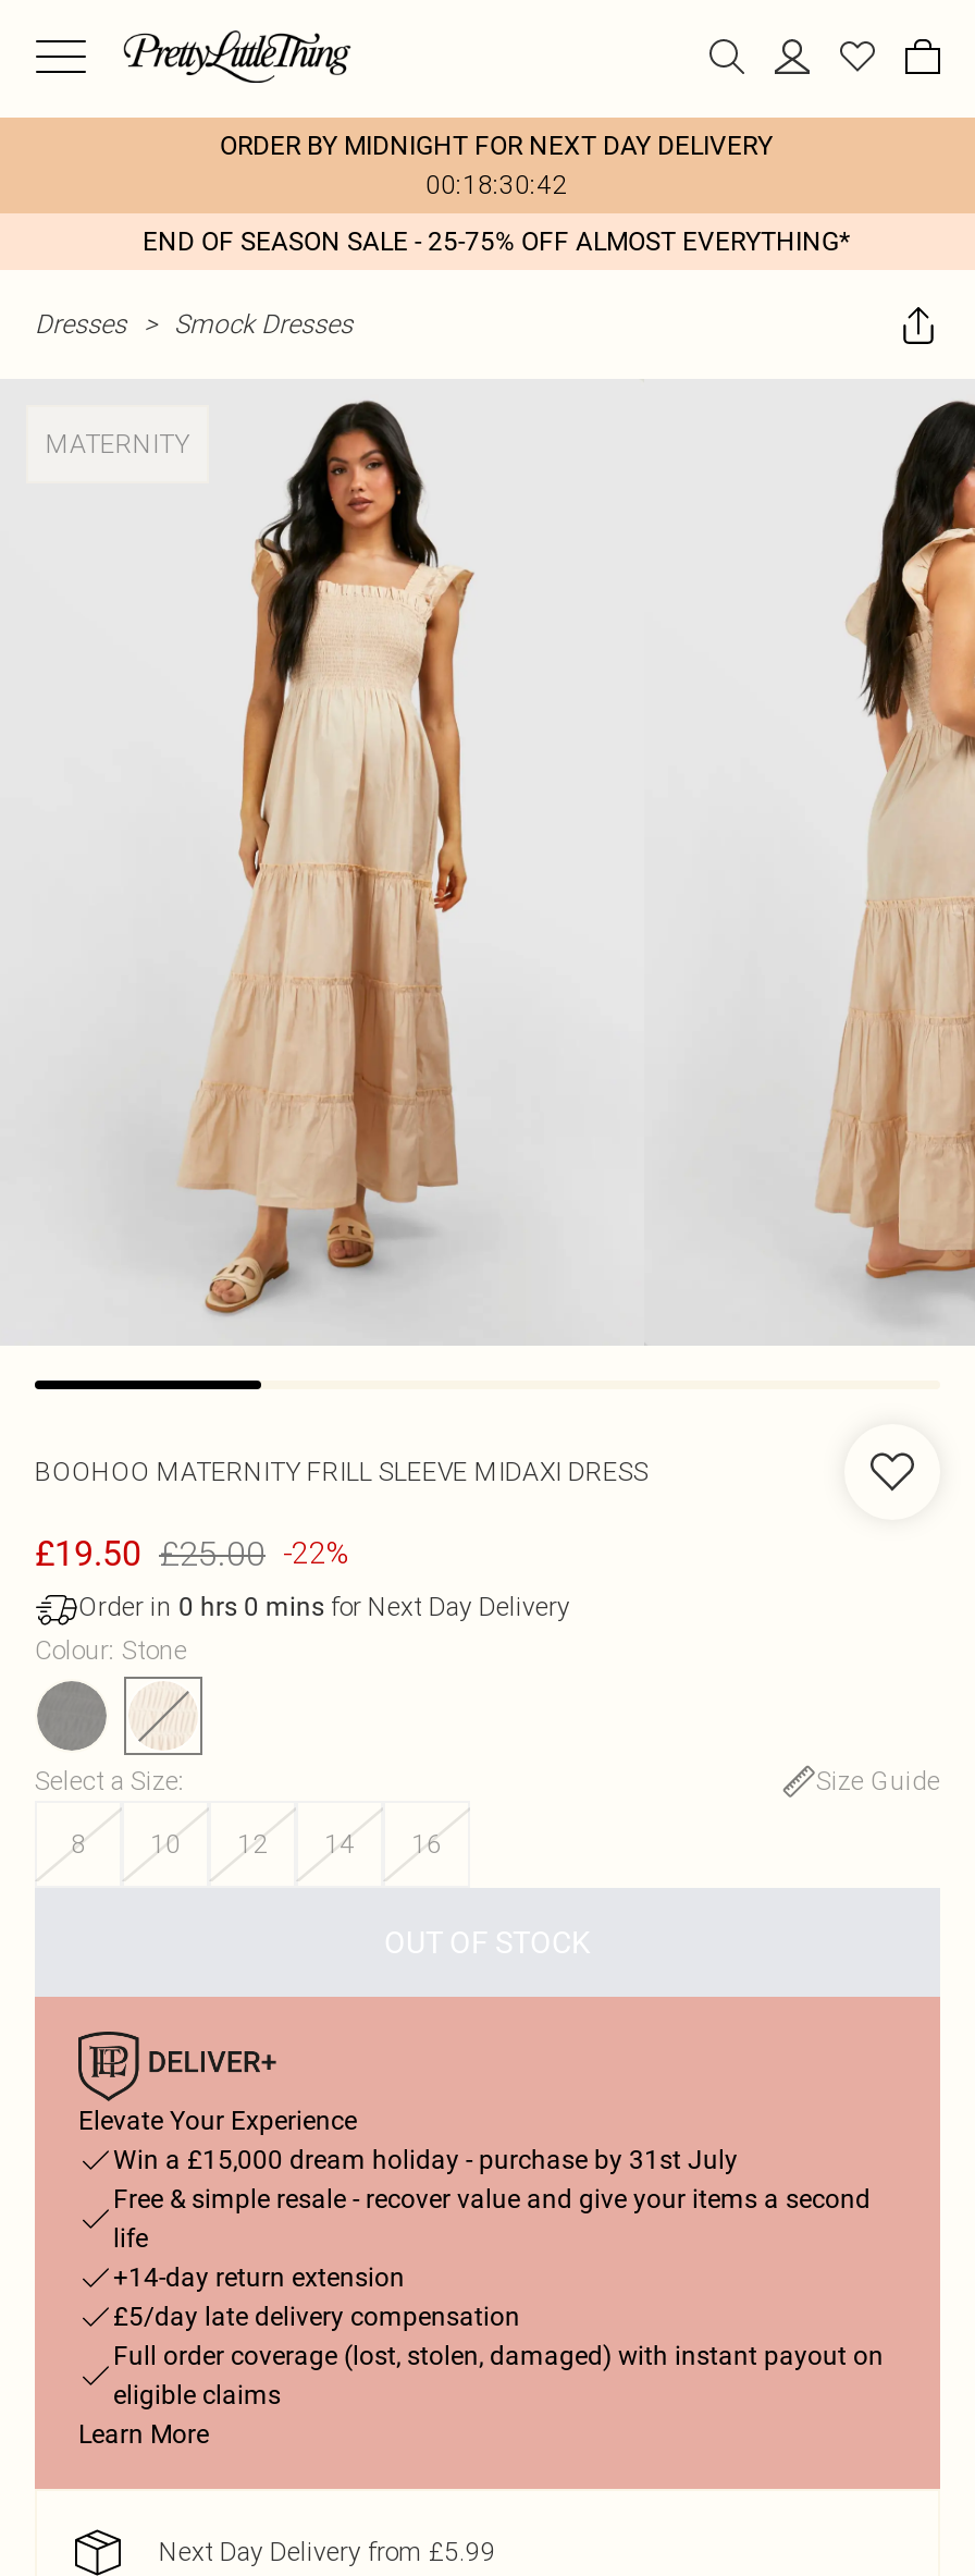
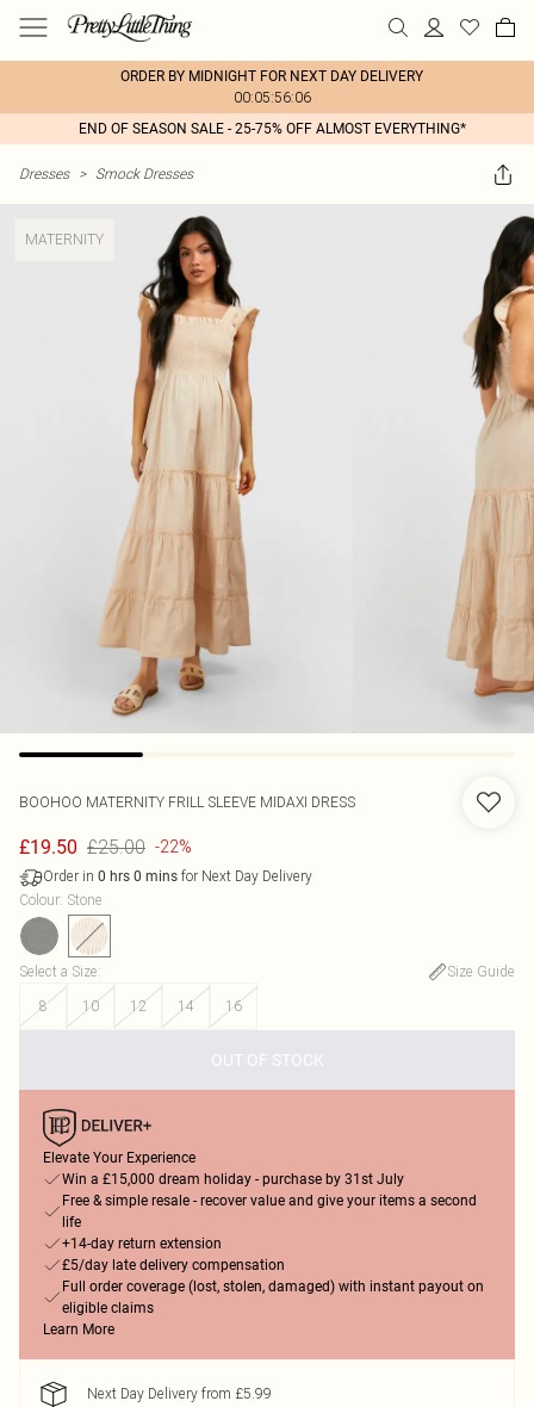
[425,168,567,200] 00:18:30:42 -> [233,88,311,106] 00:05:56:06

